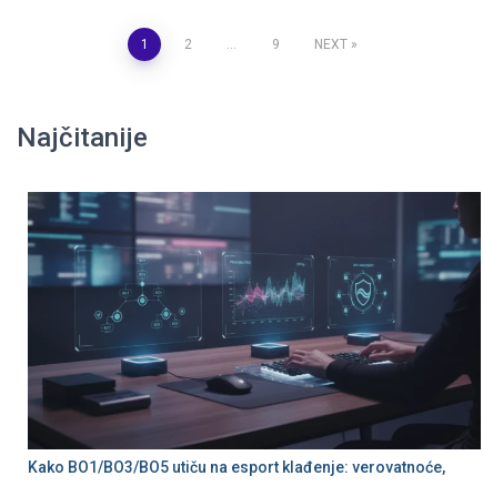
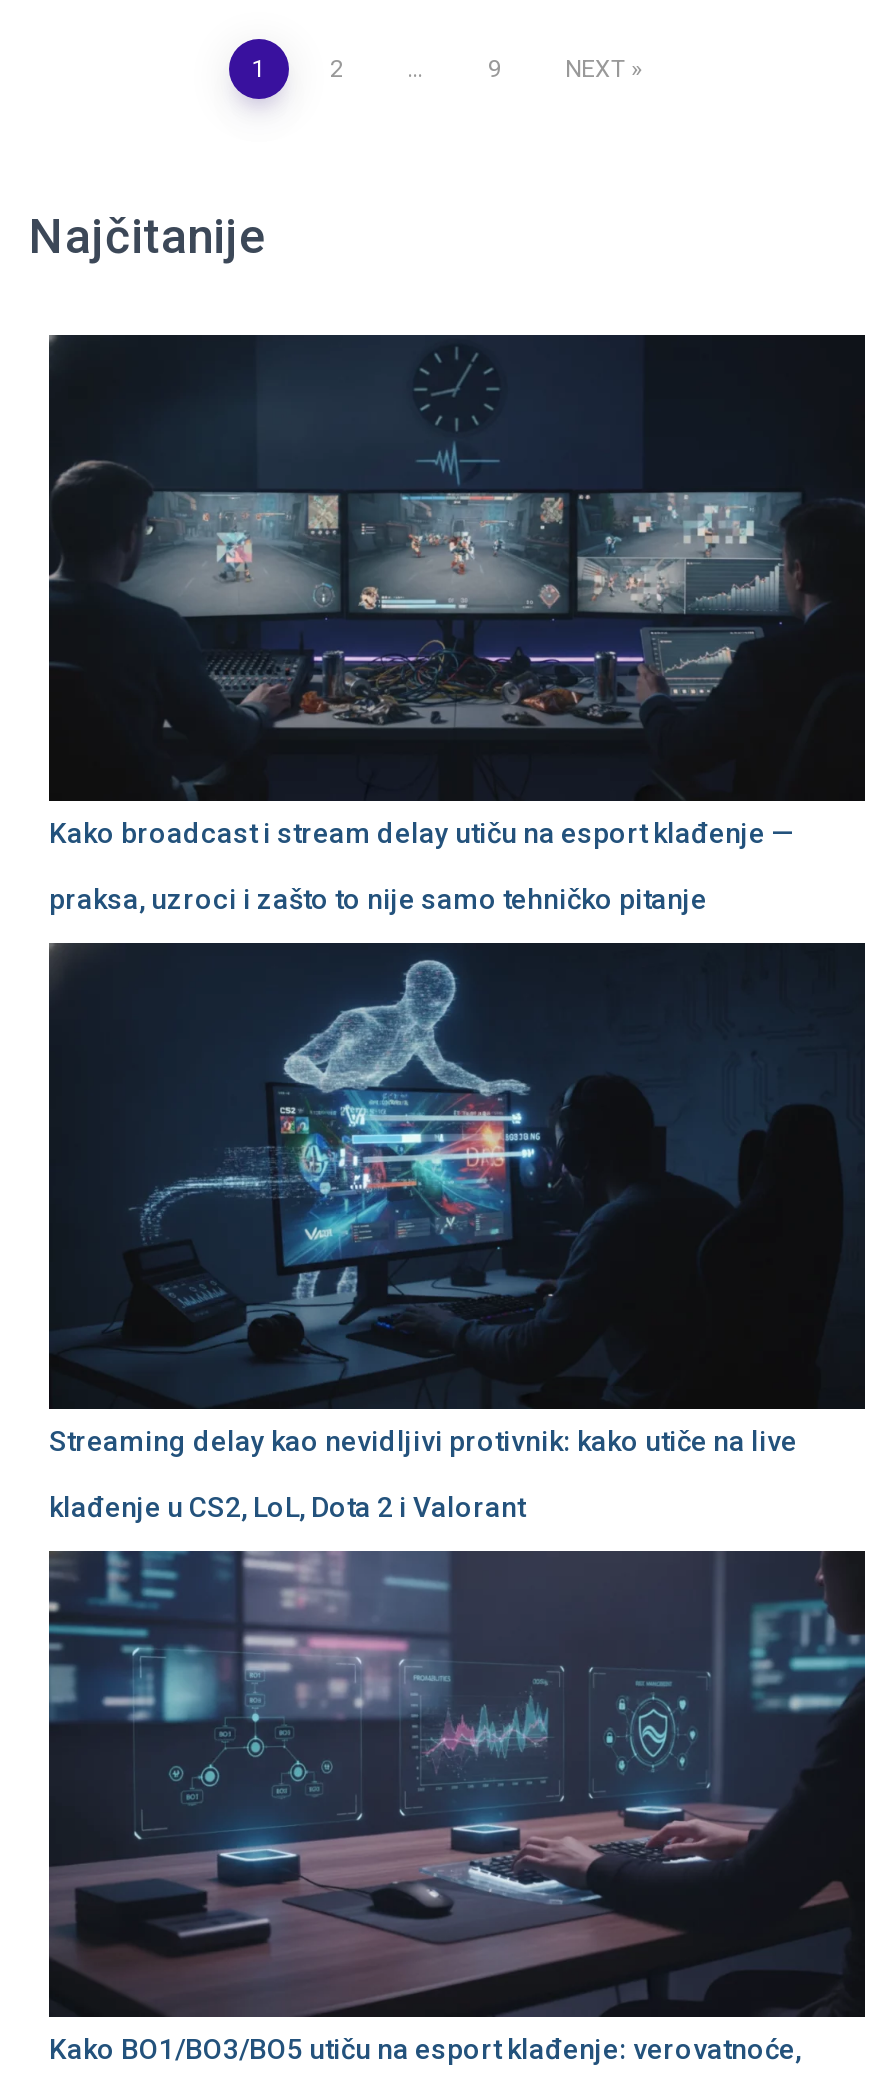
none -> [47,335,867,914] [image] | Kako broadcast i stream delay utiču na esport klađenje — | praksa, uzroci i zašto to nije samo tehničko pitanje
none -> [47,941,867,1523] [image] | Streaming delay kao nevidljivi protivnik: kako utiče na live | klađenje u CS2, LoL, Dota 2 i Valorant

